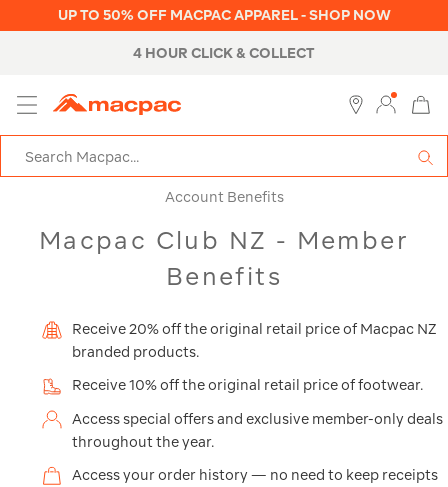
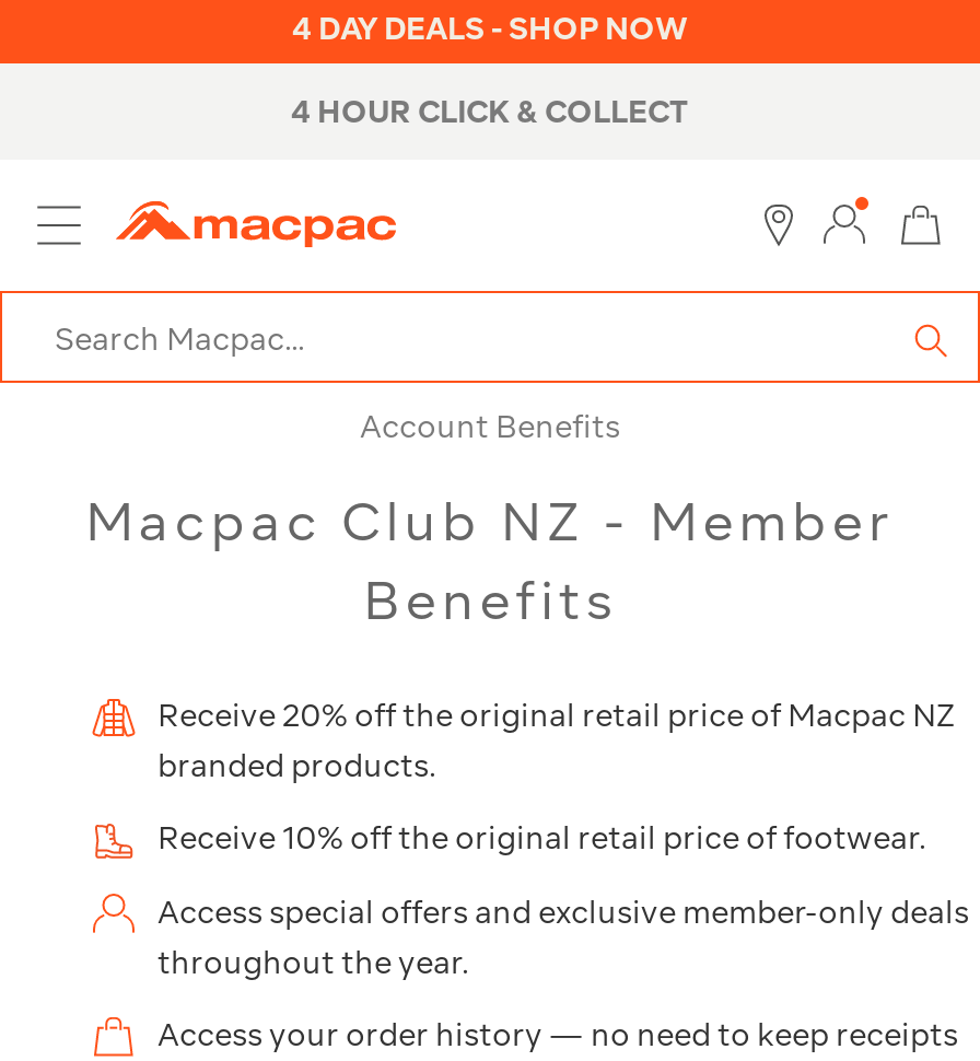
[57,7,390,23] UP TO 50% OFF MACPAC APPAREL - SHOP NOW -> [292,11,688,46] 4 DAY DEALS - SHOP NOW

